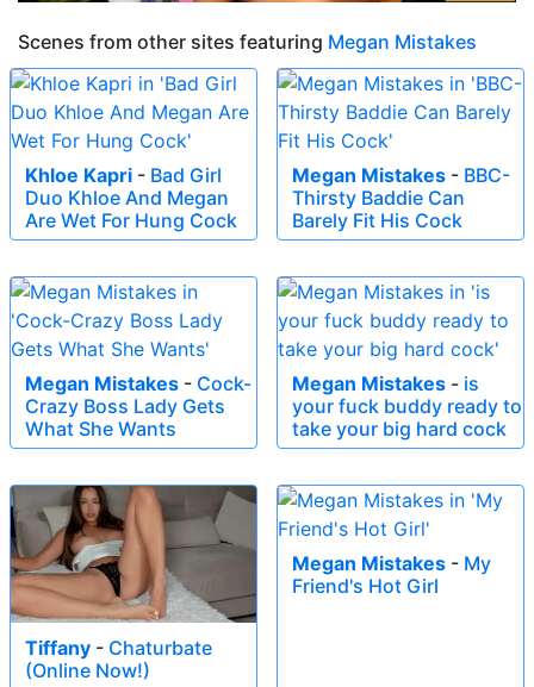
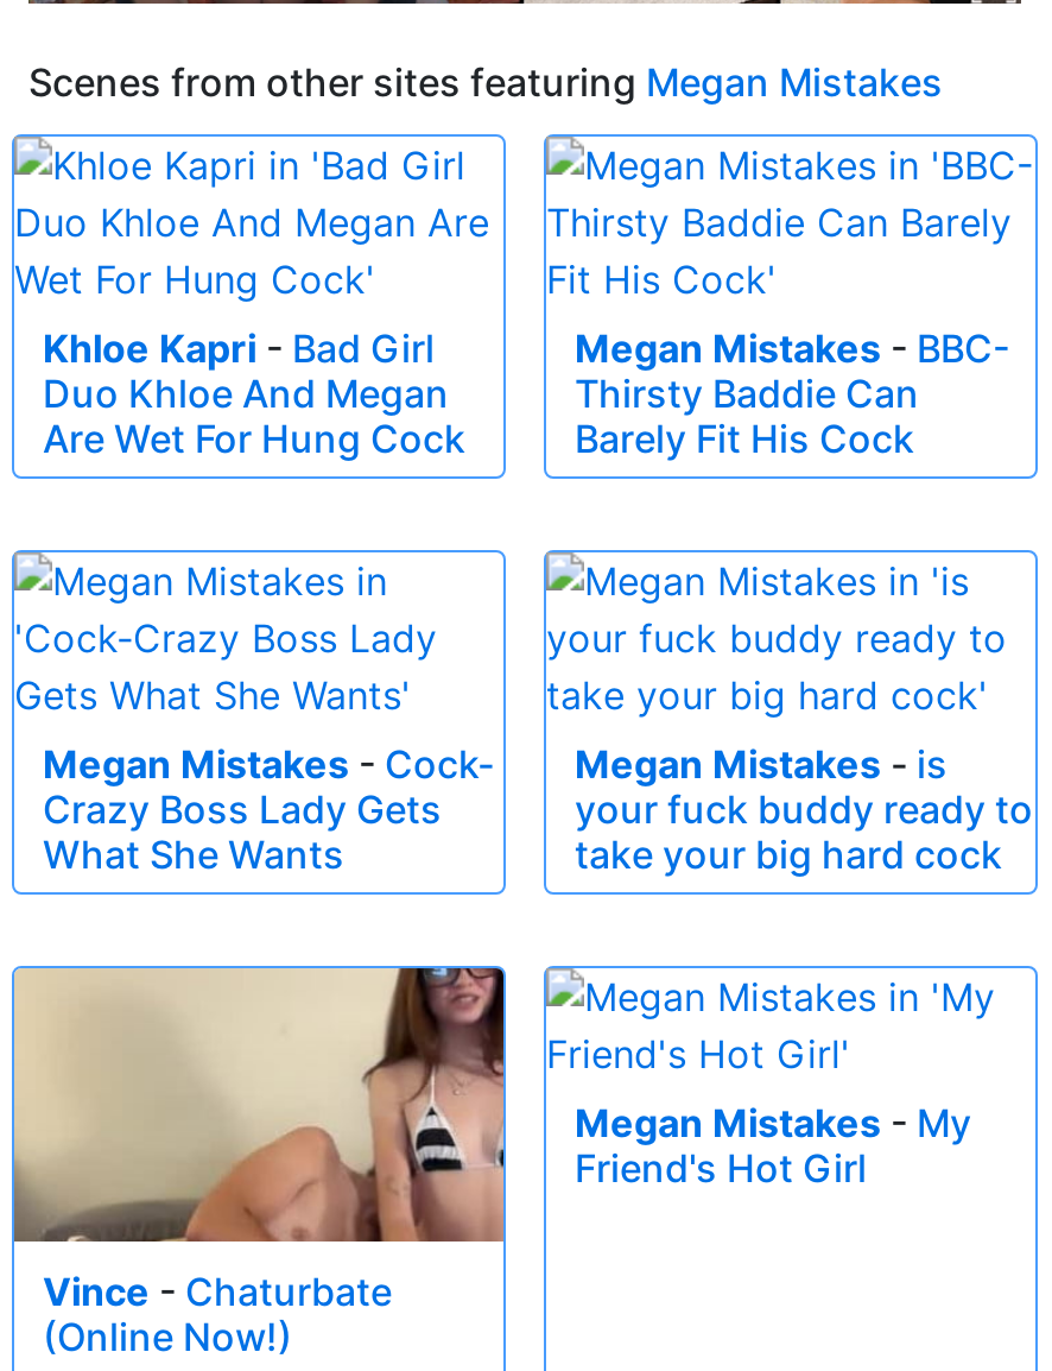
[10,485,257,659] [image] | Tiffany - Chaturbate -> [12,965,506,1316] [image] | Vince - Chaturbate

